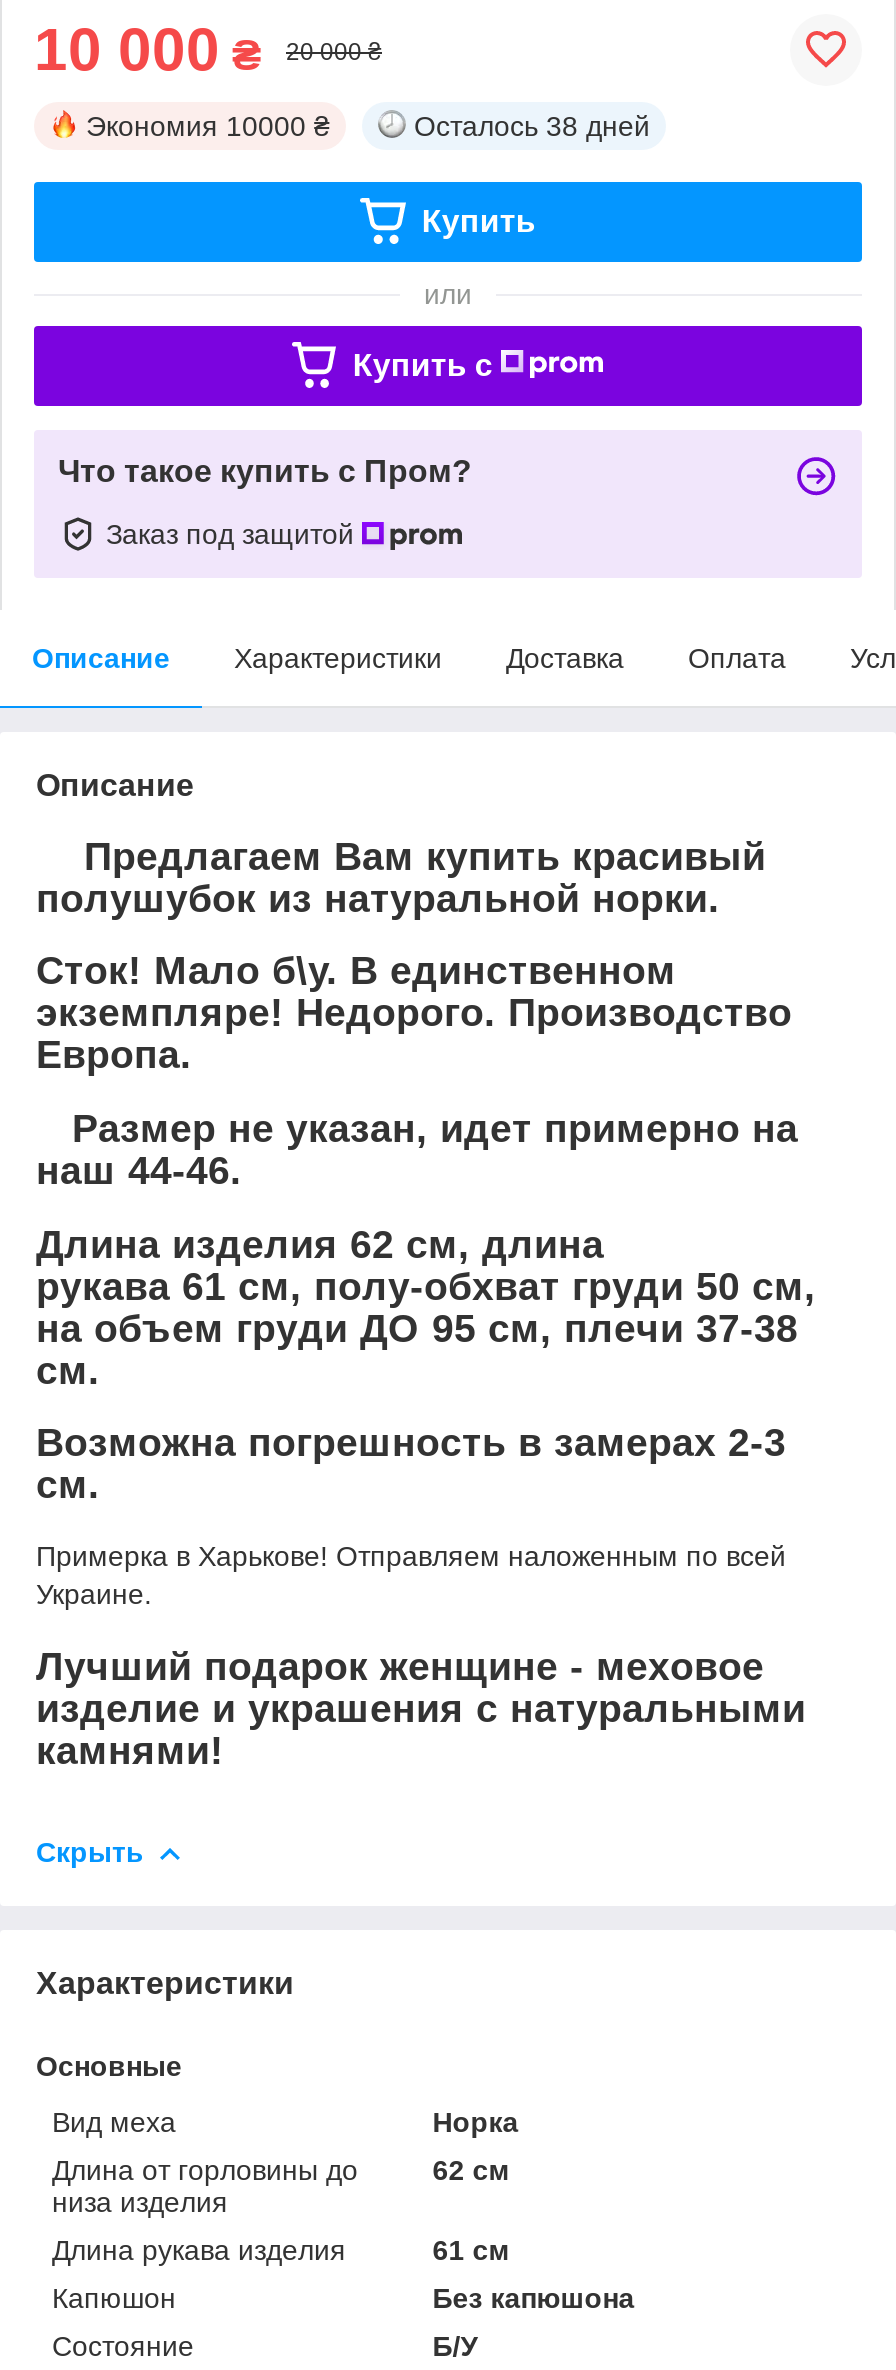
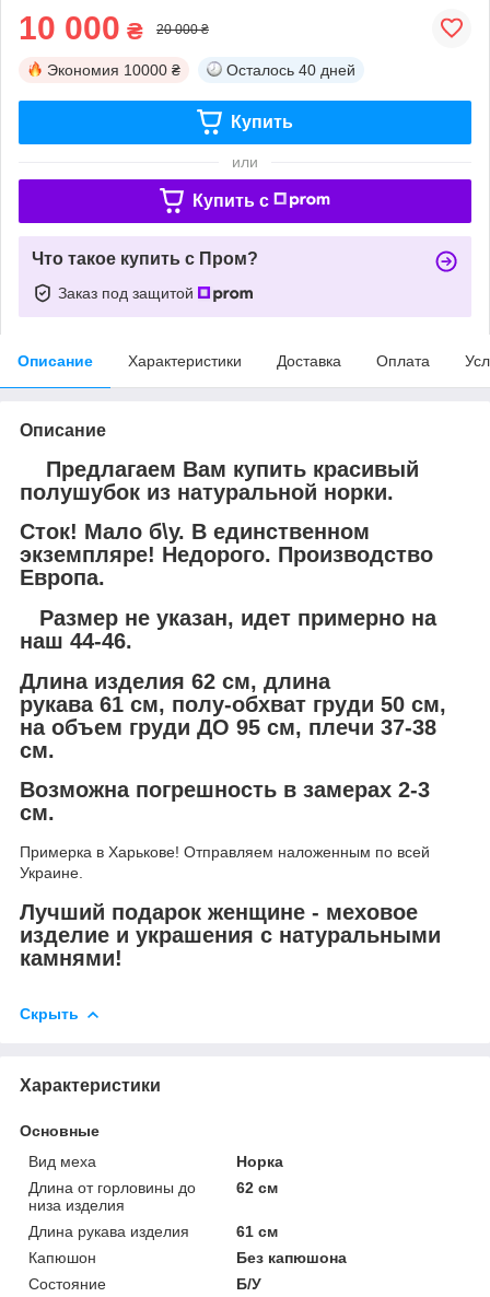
[414,110,650,142] Осталось 38 дней -> [226,61,355,79] Осталось 40 дней

